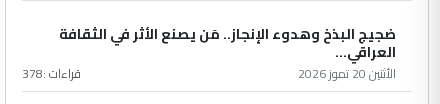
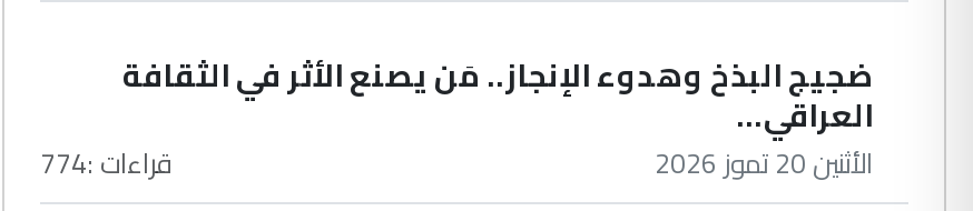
[22,62,81,85] قراءات : 378 -> [40,137,171,188] قراءات : 774

